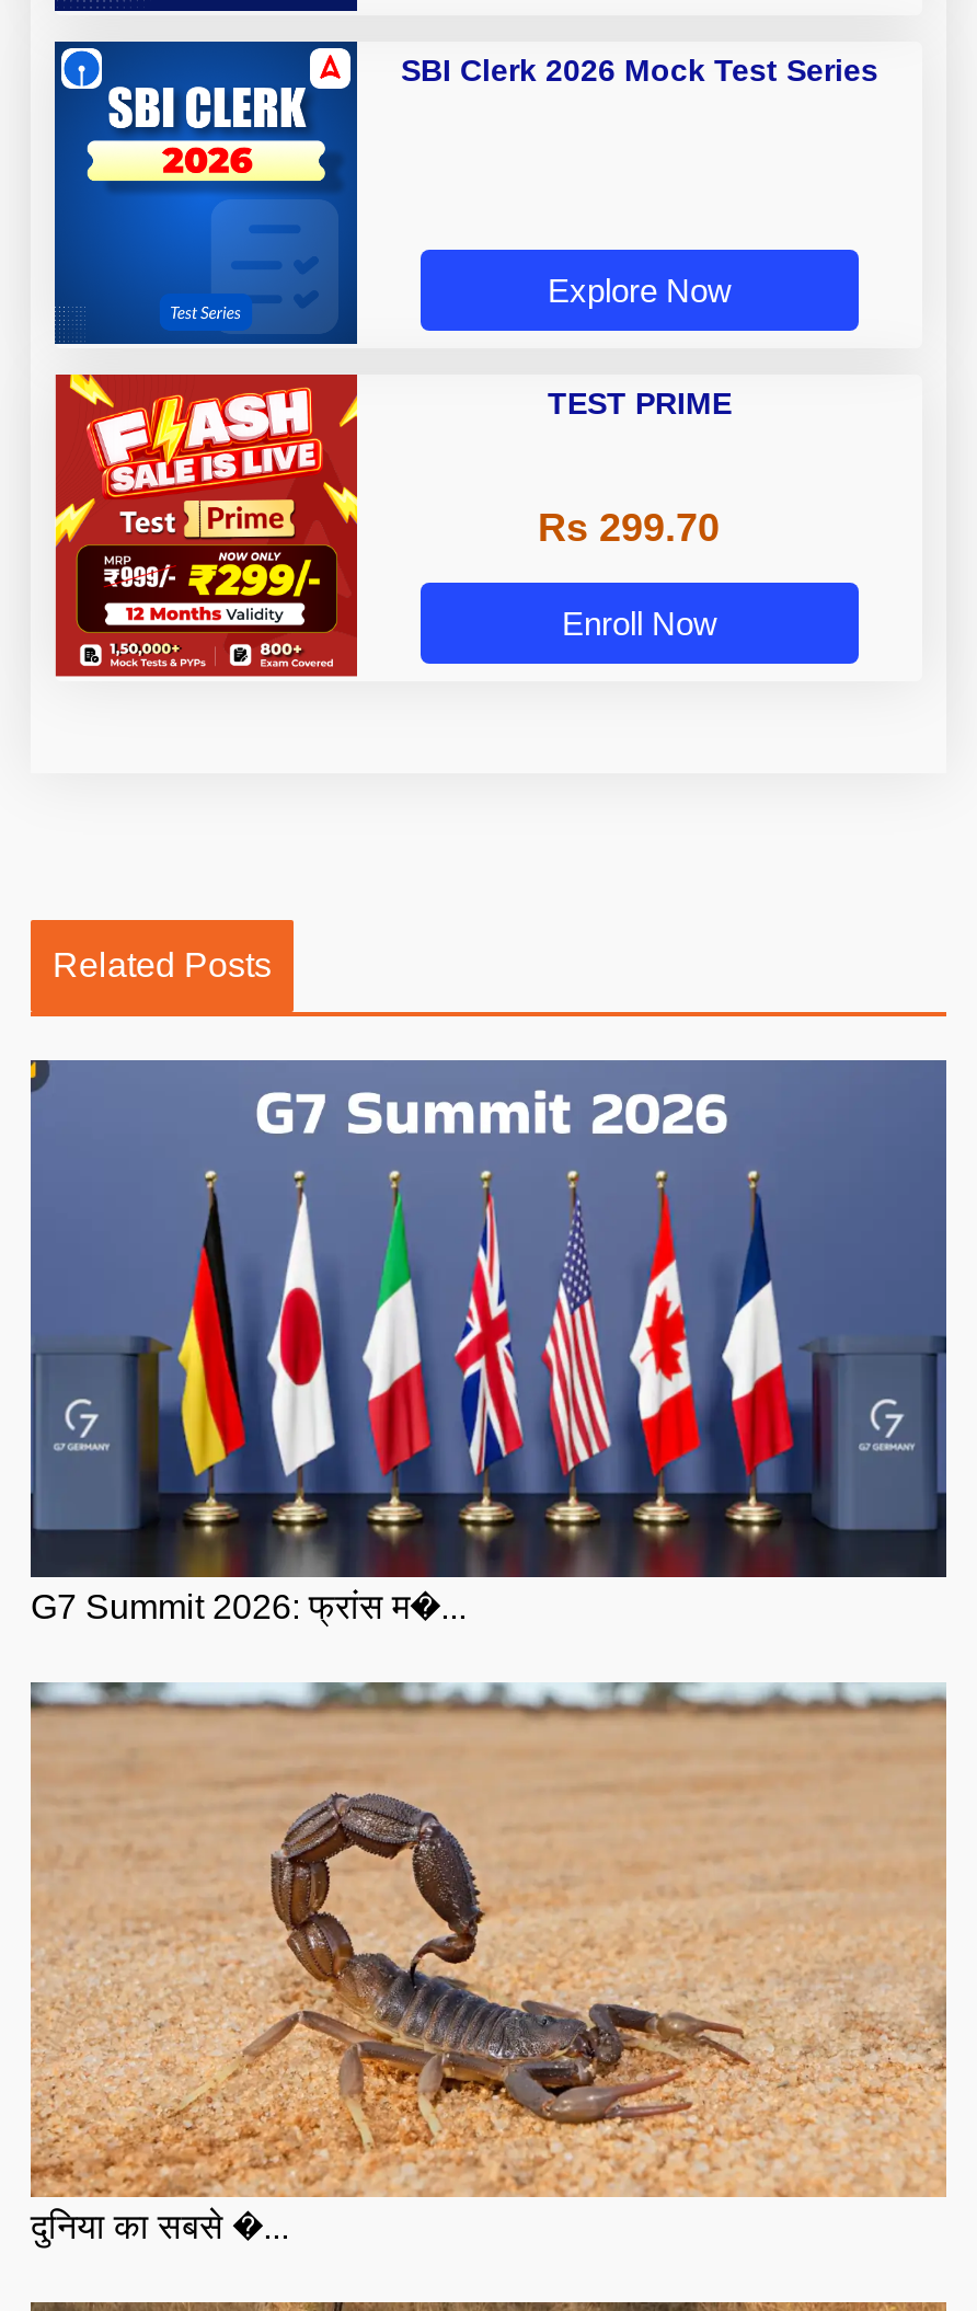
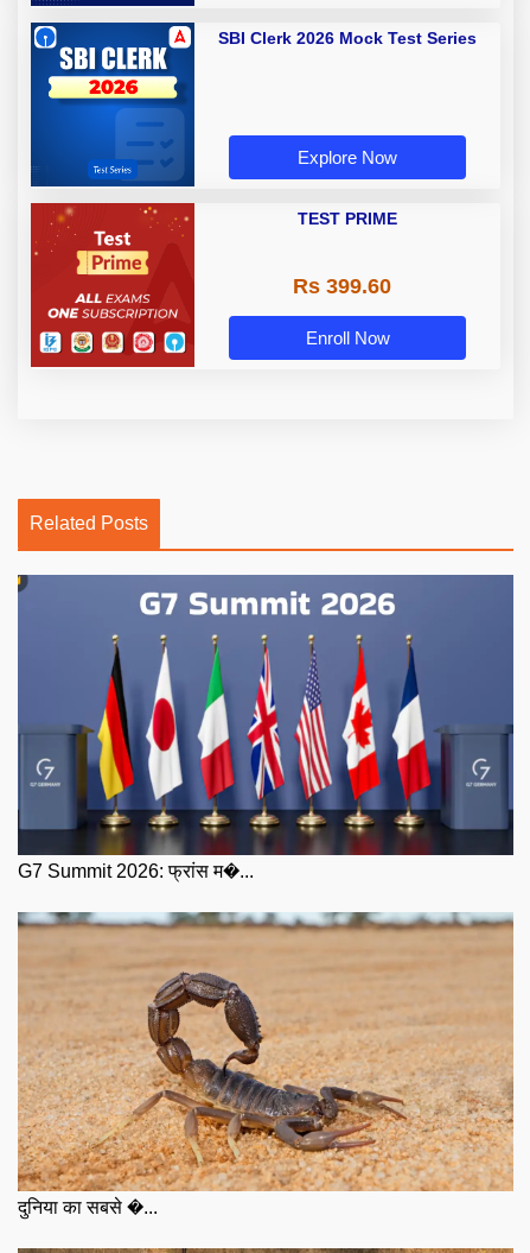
[53,372,359,670] [image] -> [30,202,196,361] [image]
[538,506,720,550] Rs 299.70 -> [292,275,391,298] Rs 399.60

